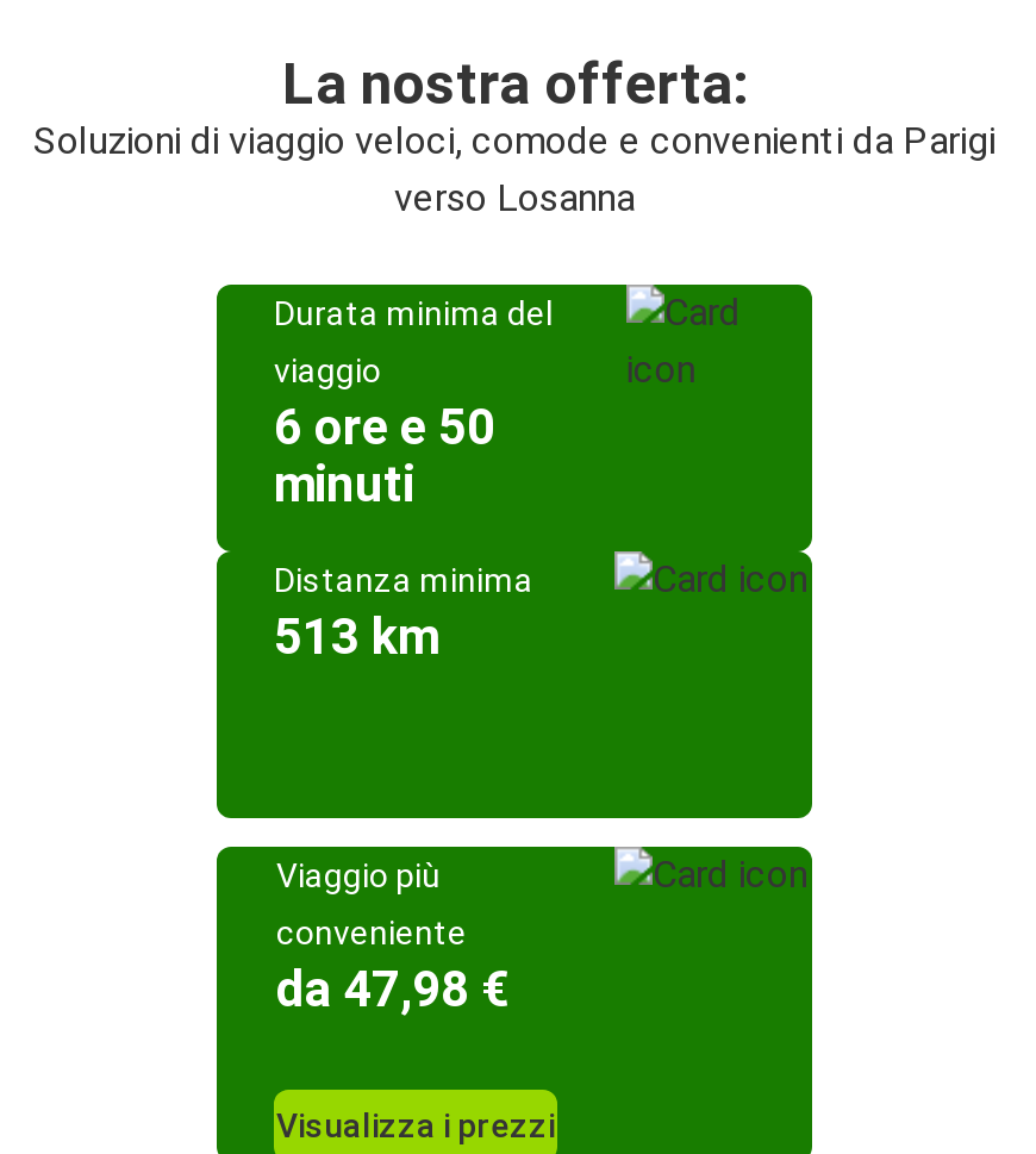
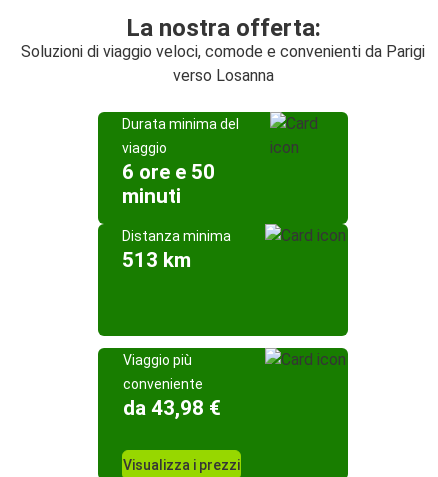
[276,961,510,1018] da 47,98 € -> [123,396,221,420] da 43,98 €

